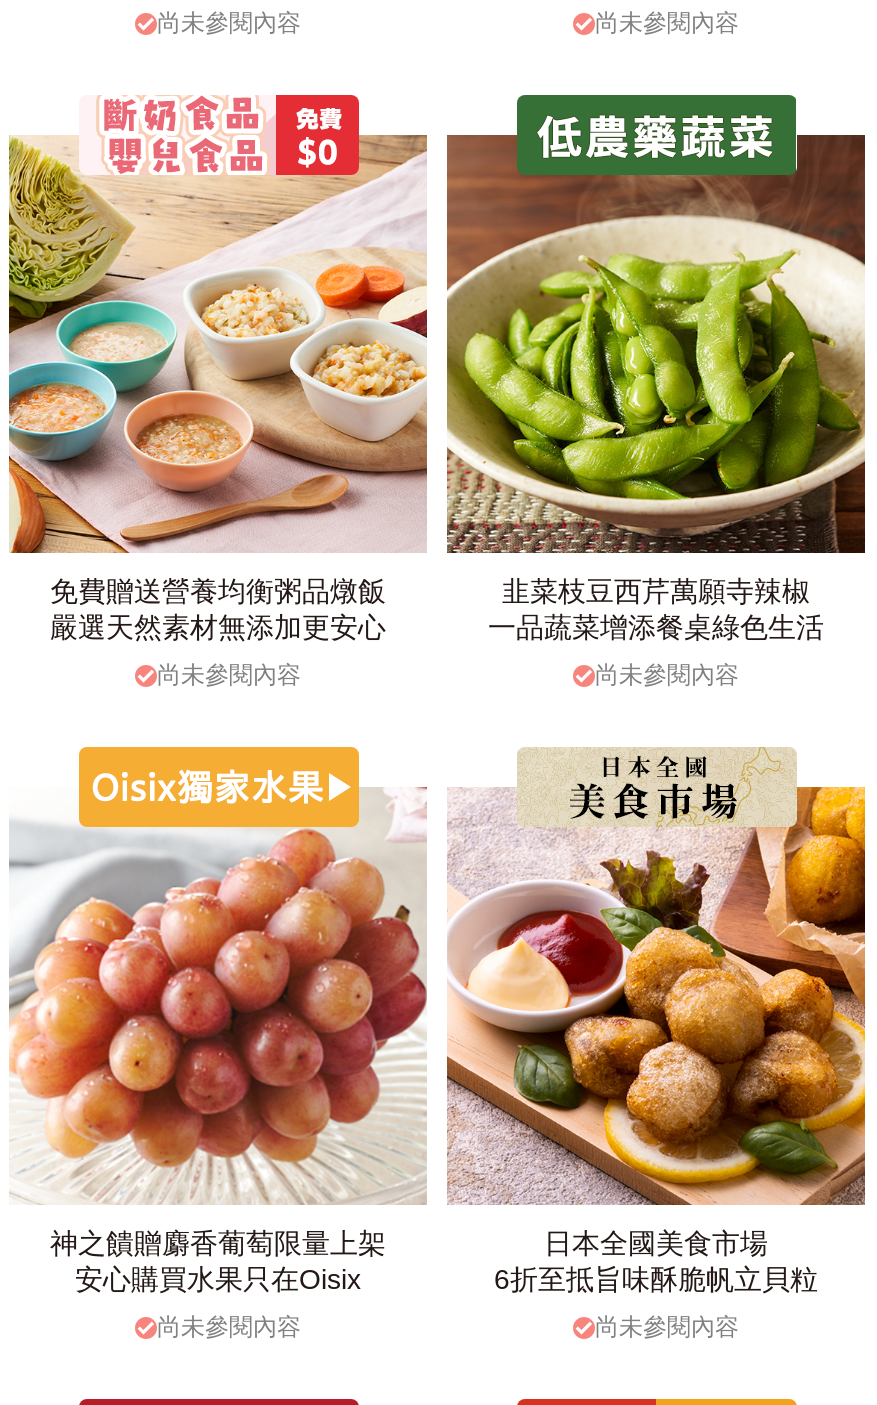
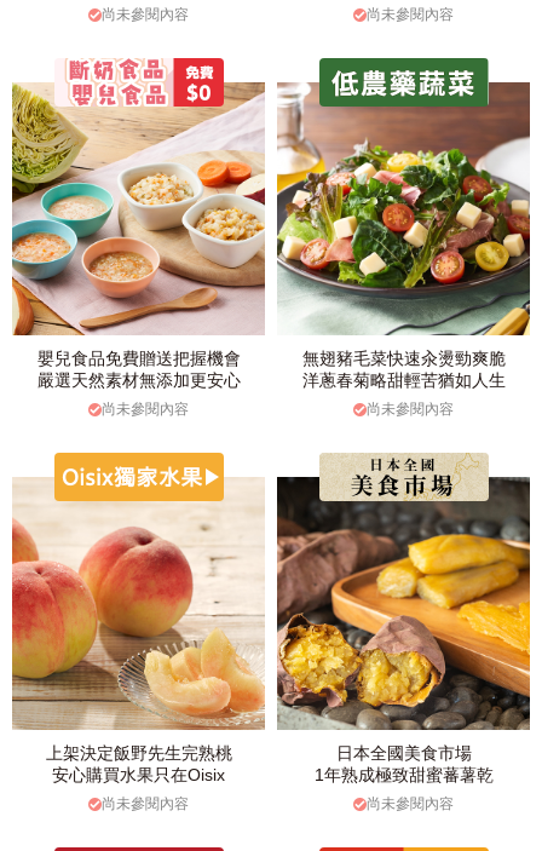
[445,133,867,643] [image] | 韭菜枝豆西芹萬願寺辣椒 | 一品蔬菜增添餐桌綠色生活 -> [276,82,531,390] [image] | 無翅豬毛菜快速汆燙勁爽脆 | 洋蔥春菊略甜輕苦猶如人生
[50,575,386,607] 免費贈送營養均衡粥品燉飯 -> [37,349,240,368] 嬰兒食品免費贈送把握機會
[9,787,427,1259] [image] | 神之饋贈麝香葡萄限量上架 -> [11,477,265,763] [image] | 上架決定飯野先生完熟桃
[447,785,867,1295] [image] | 6折至抵旨味酥脆帆立貝粒 -> [276,476,531,784] [image] | 1年熟成極致甜蜜蕃薯乾

